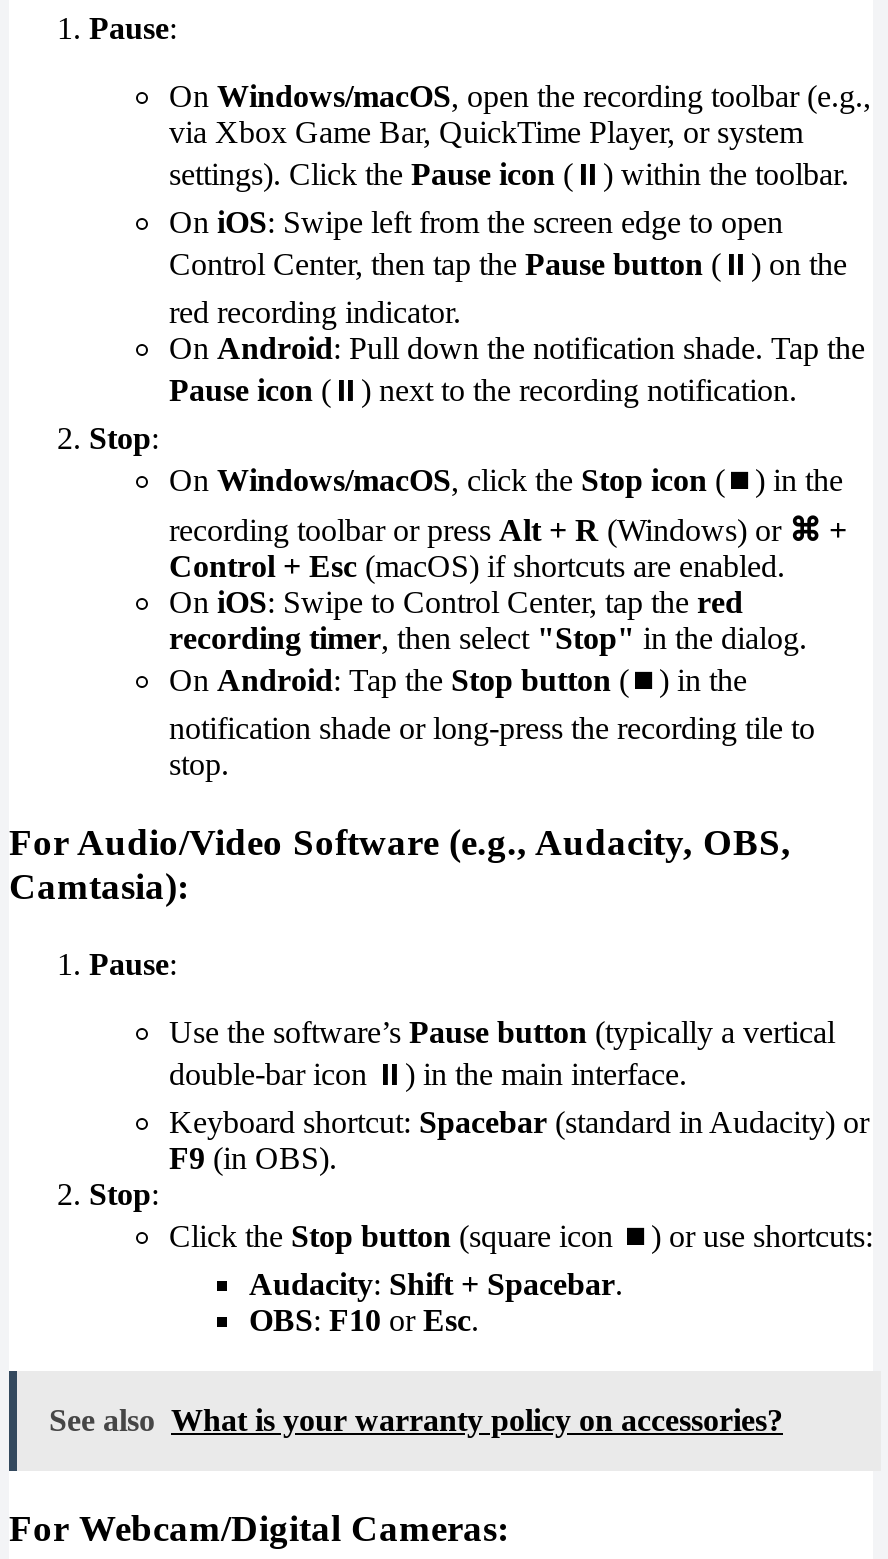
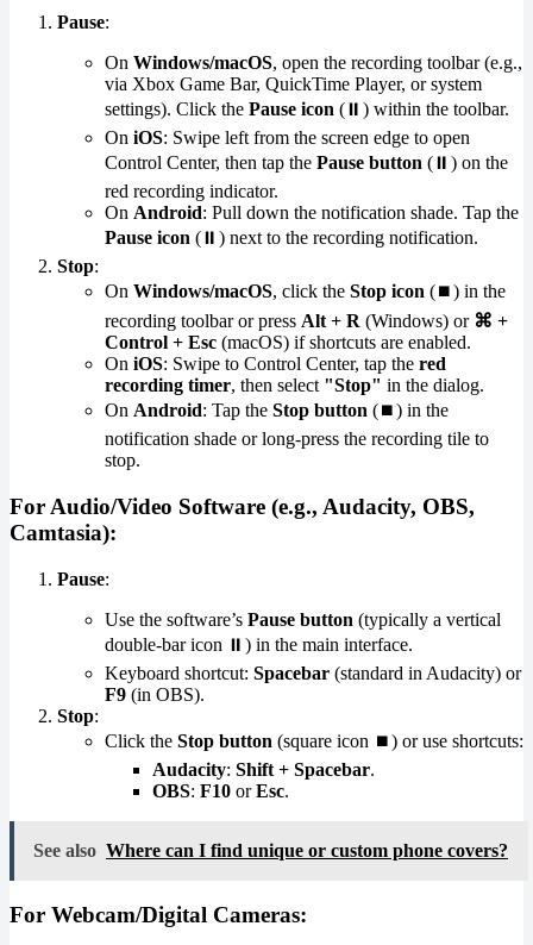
[49,1402,783,1436] See also What is your warranty policy on accessories? -> [33,840,508,860] See also Where can I find unique or custom phone covers?

